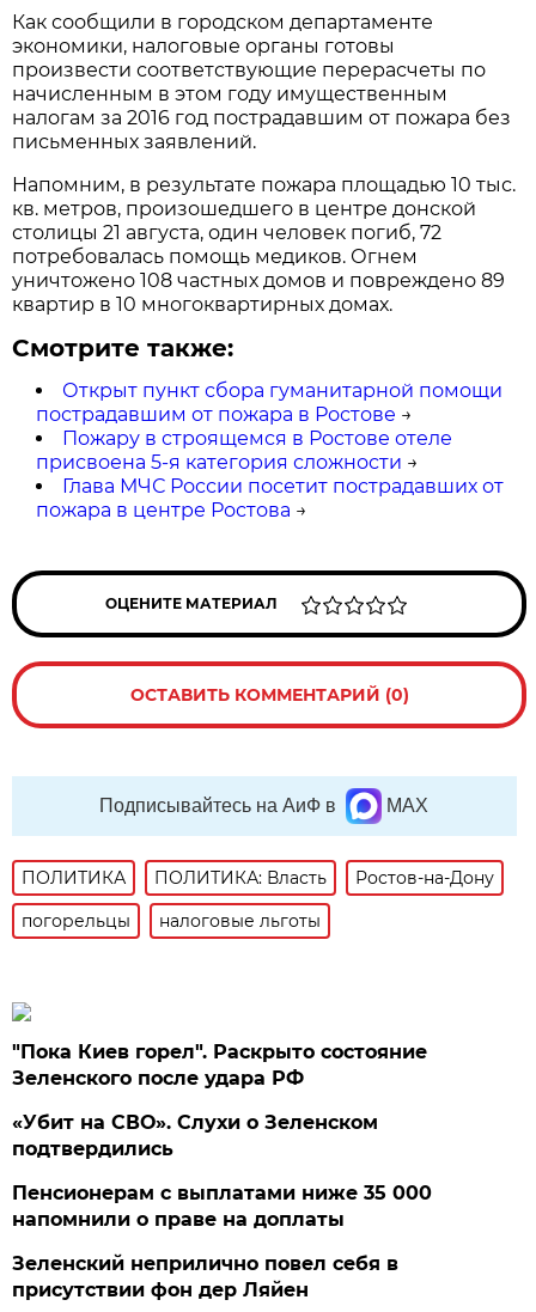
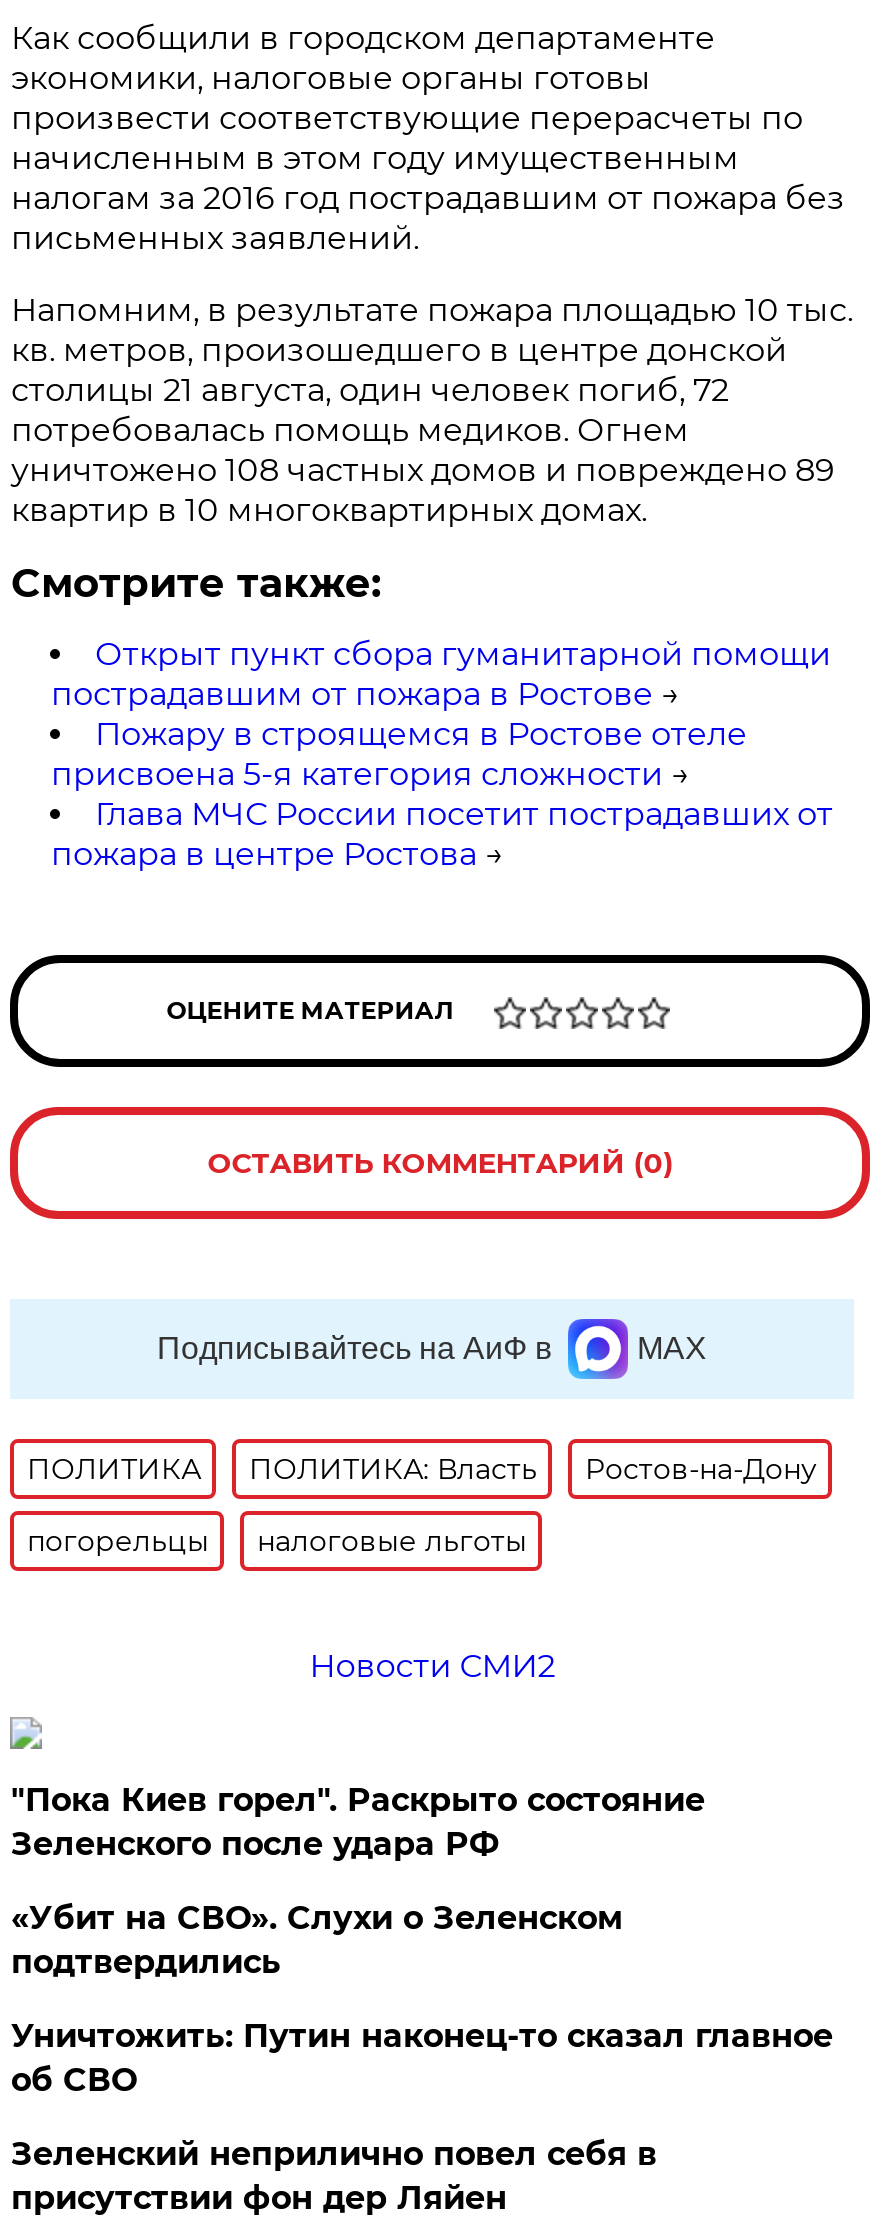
none -> [309,1647,555,1685] Новости СМИ2
[12,1182,432,1231] Пенсионерам с выплатами ниже 35 000 | напомнили о праве на доплаты -> [11,2017,833,2099] Уничтожить: Путин наконец-то сказал главное | об СВО

